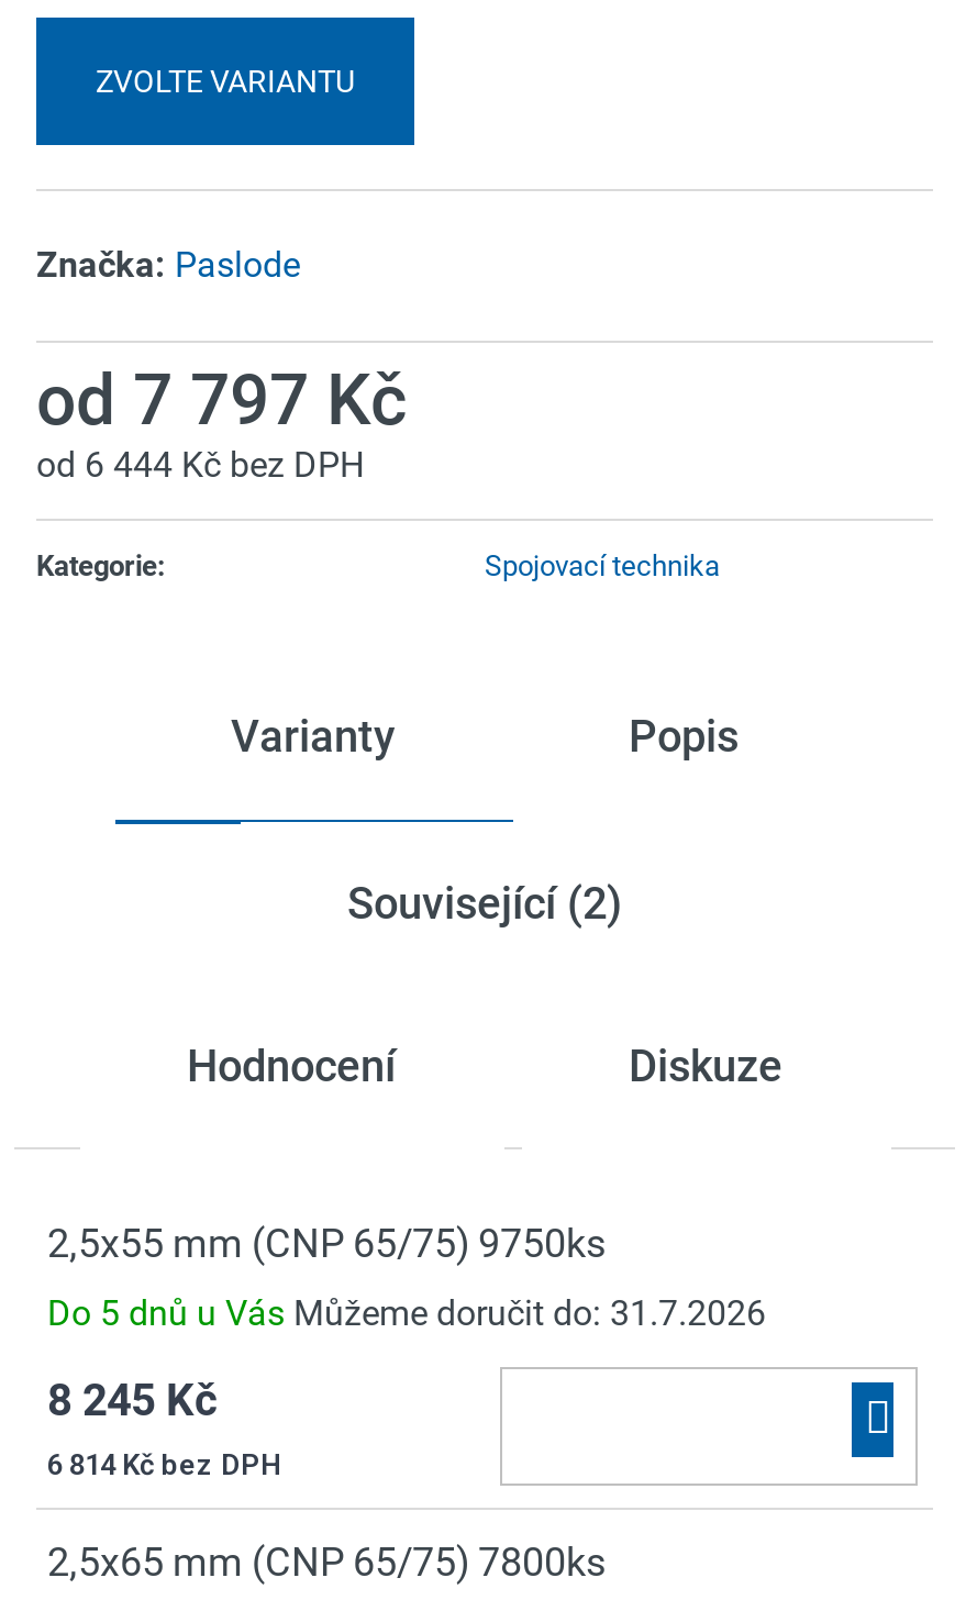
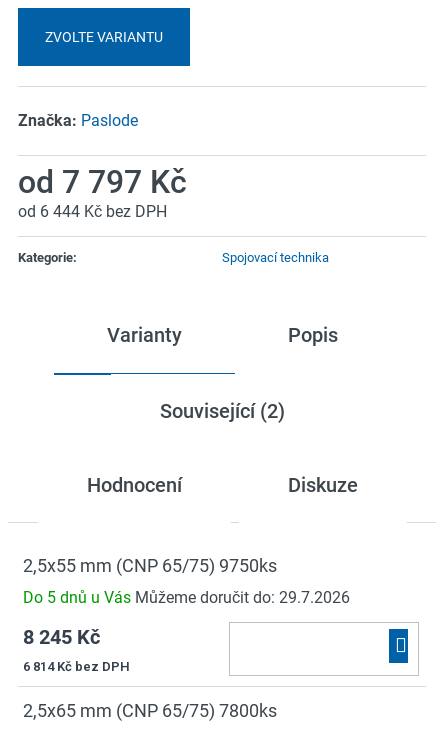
[47,1293,766,1335] Do 5 dnů u Vás Můžeme doručit do: 31.7.2026 -> [23,588,350,607] Do 5 dnů u Vás Můžeme doručit do: 29.7.2026

